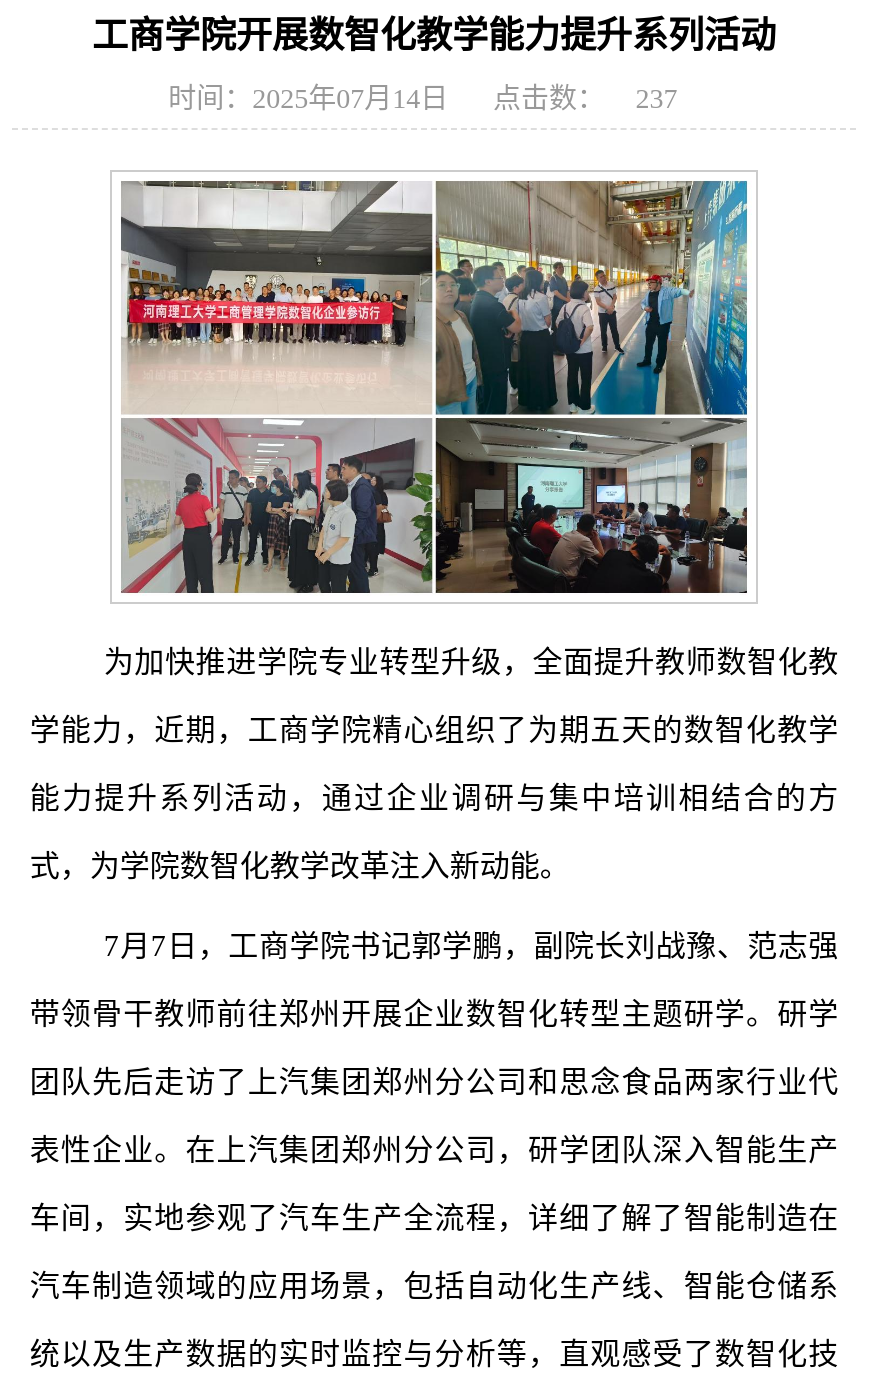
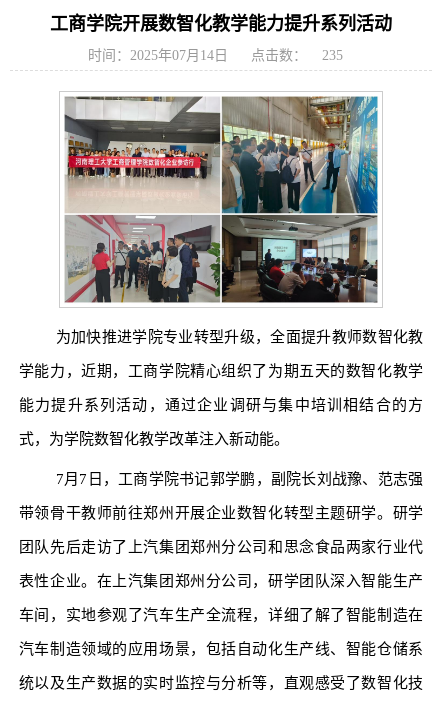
[168,84,677,114] 时间：2025年07月14日 点击数： 237 -> [88,48,343,63] 时间：2025年07月14日 点击数： 235

